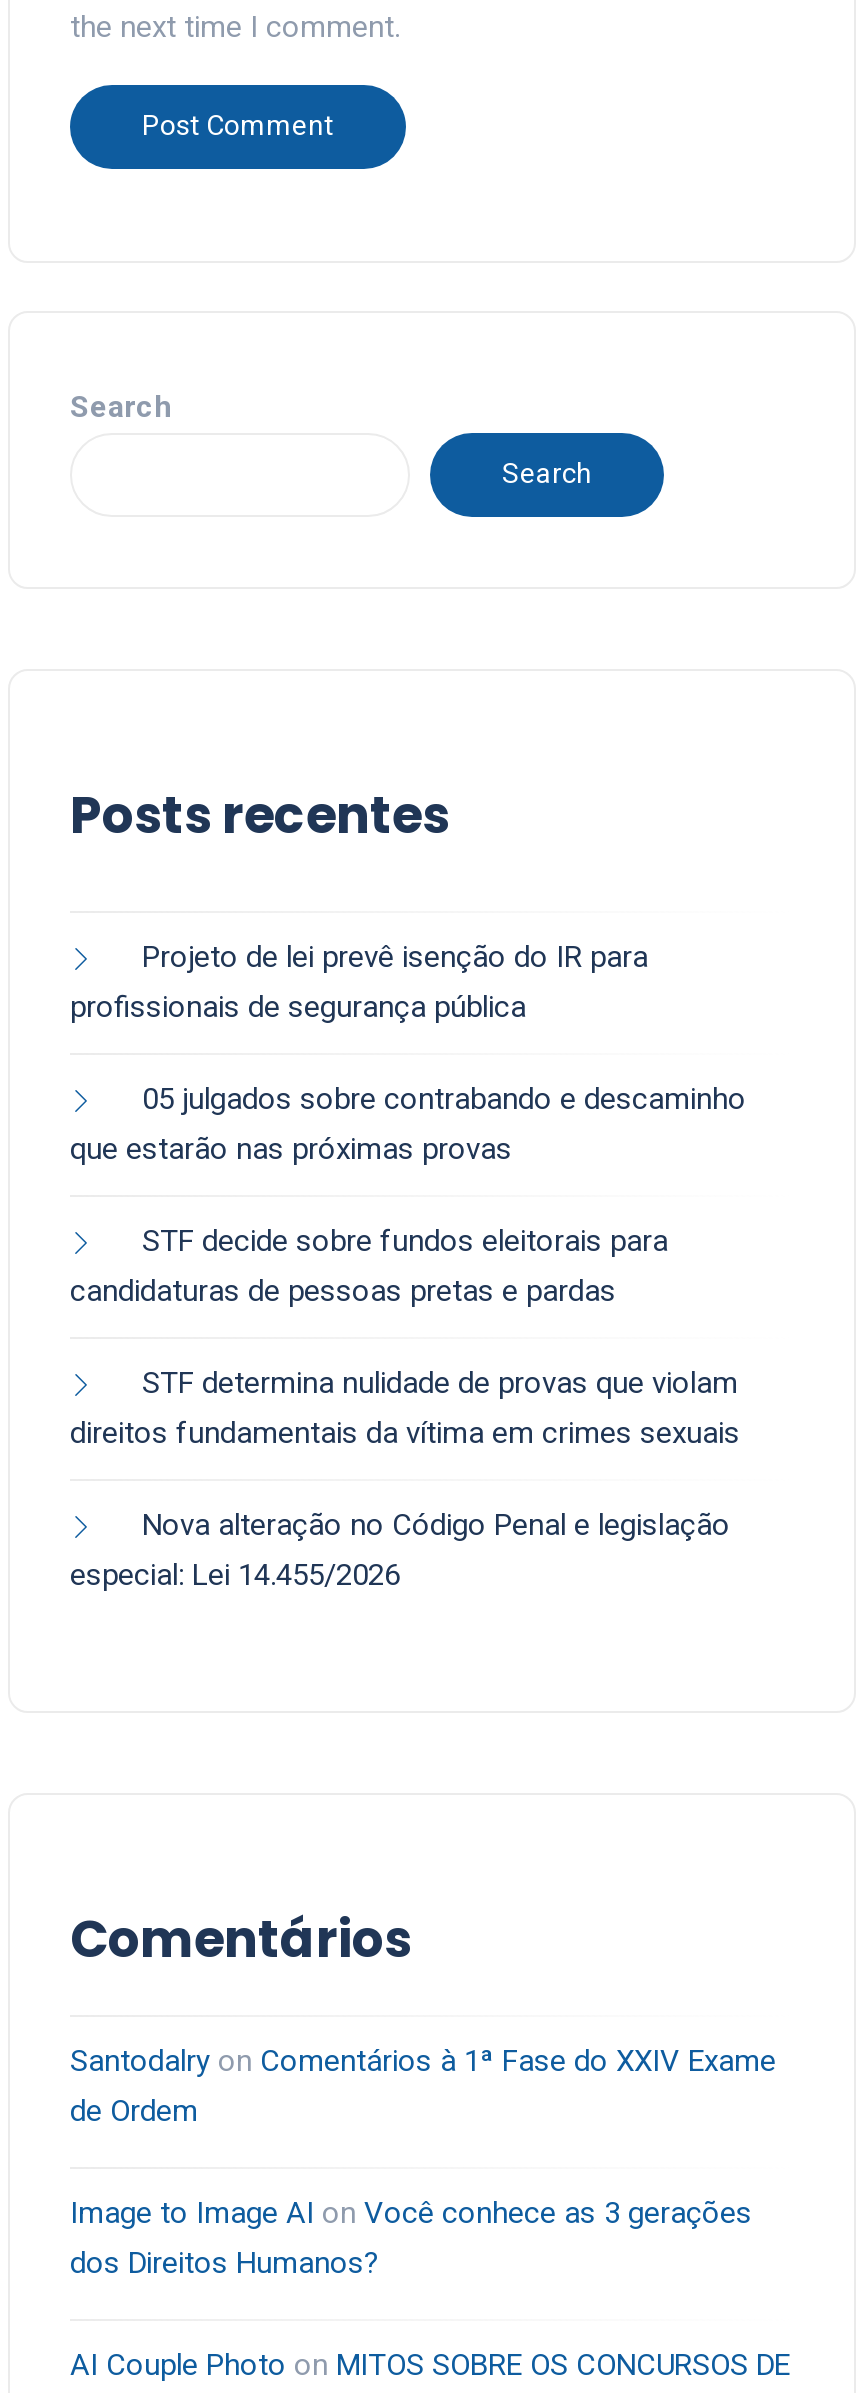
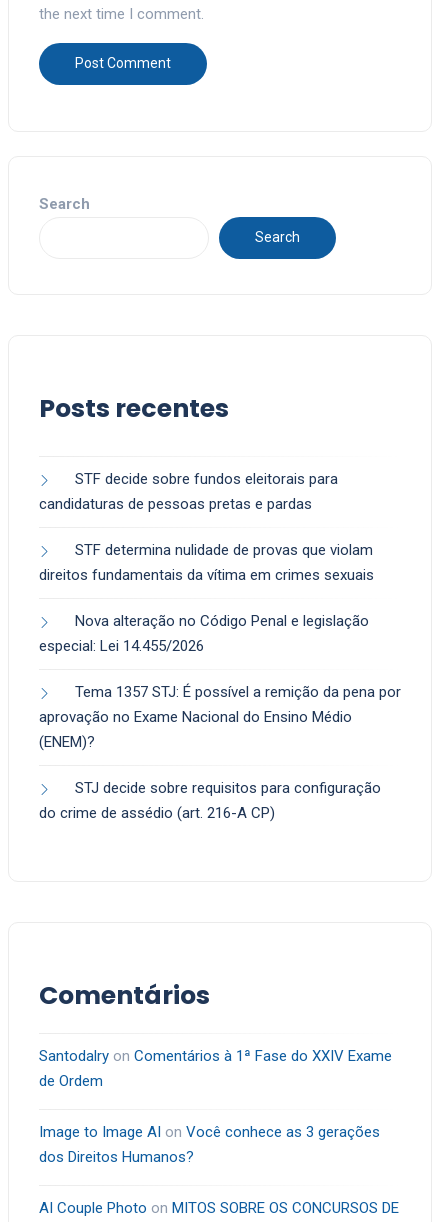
[70,939,746,1167] Projeto de lei prevê isenção do IR para | profissionais de segurança pública | 05 julgados sobre contrabando e descaminho | que estarão nas próximas provas -> none
moved [70,1223,740,1593] -> [39,470,374,655]: STF decide sobre fundos eleitorais para | candidaturas de pessoas pretas e pardas | STF determina nulidade de provas que violam | direitos fundamentais da vítima em crimes sexuais | Nova alteração no Código Penal e legislação | especial: Lei 14.455/2026
none -> [39,683,401,822] Tema 1357 STJ: É possível a remição da pena por | aprovação no Exame Nacional do Ensino Médio | (ENEM)? | STJ decide sobre requisitos para configuração | do crime de assédio (art. 216-A CP)

